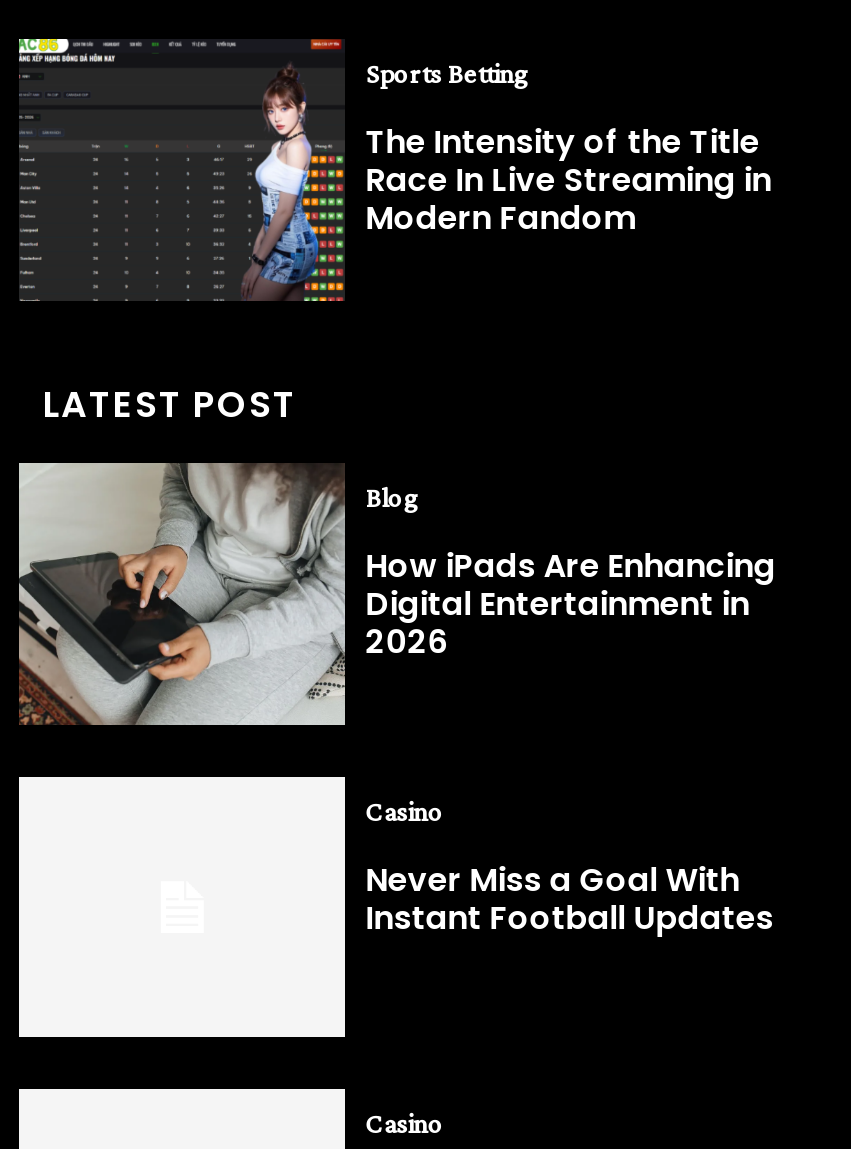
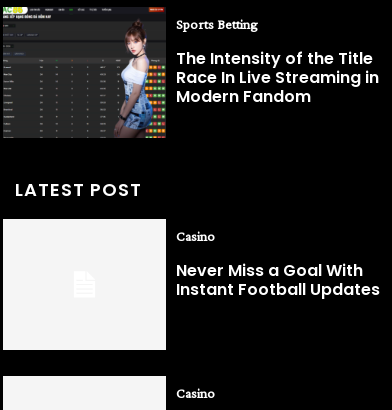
[17,463,775,727] [image] | Blog | How iPads Are Enhancing | Digital Entertainment in | 2026 -> none

